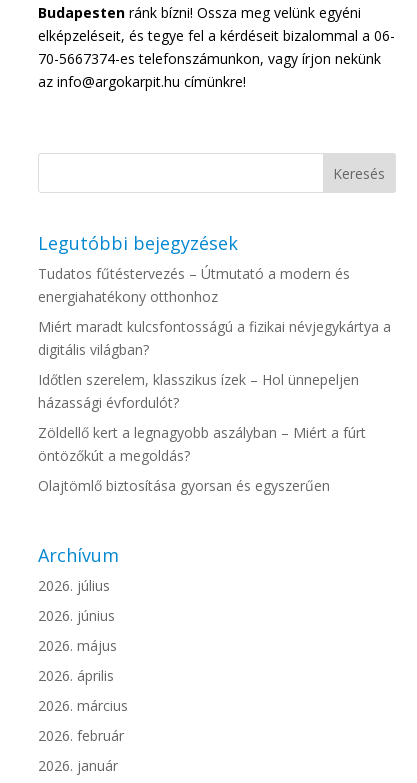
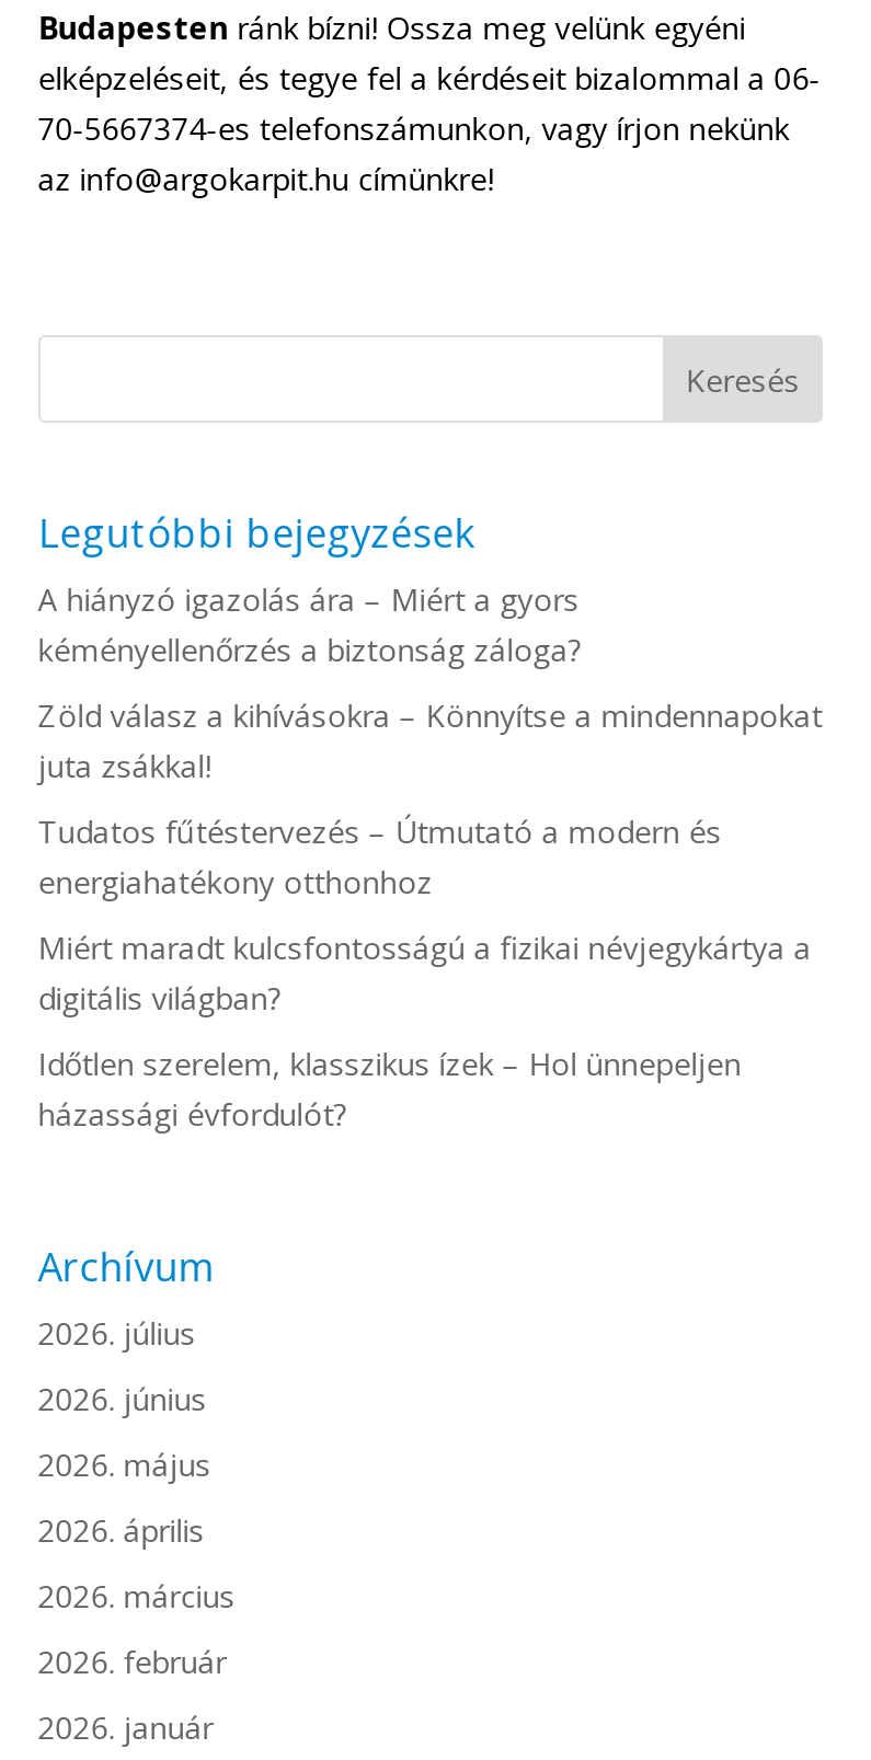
none -> [38,579,822,787] A hiányzó igazolás ára – Miért a gyors | kéményellenőrzés a biztonság záloga? | Zöld válasz a kihívásokra – Könnyítse a mindennapokat | juta zsákkal!
moved [38,264,391,412] -> [38,811,811,1135]: Tudatos fűtéstervezés – Útmutató a modern és | energiahatékony otthonhoz | Miért maradt kulcsfontosságú a fizikai névjegykártya a | digitális világban? | Időtlen szerelem, klasszikus ízek – Hol ünnepeljen | házassági évfordulót?
[38,423,366,495] Zöldellő kert a legnagyobb aszályban – Miért a fúrt | öntözőkút a megoldás? | Olajtömlő biztosítása gyorsan és egyszerűen -> none

